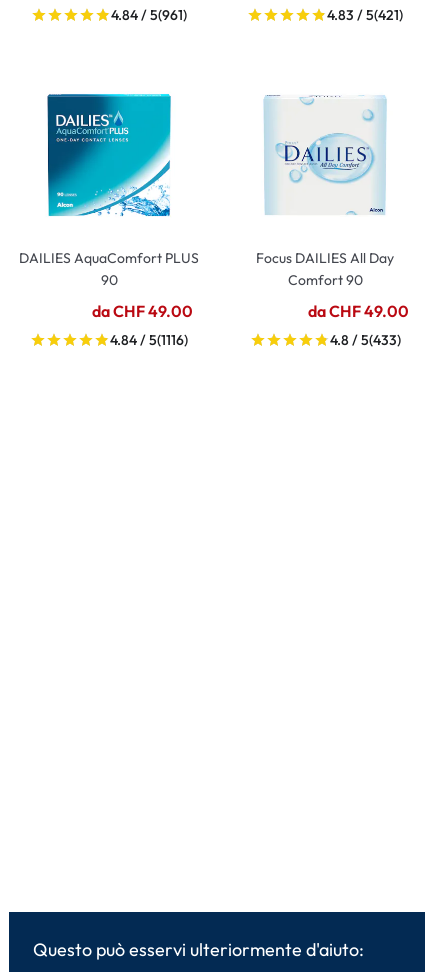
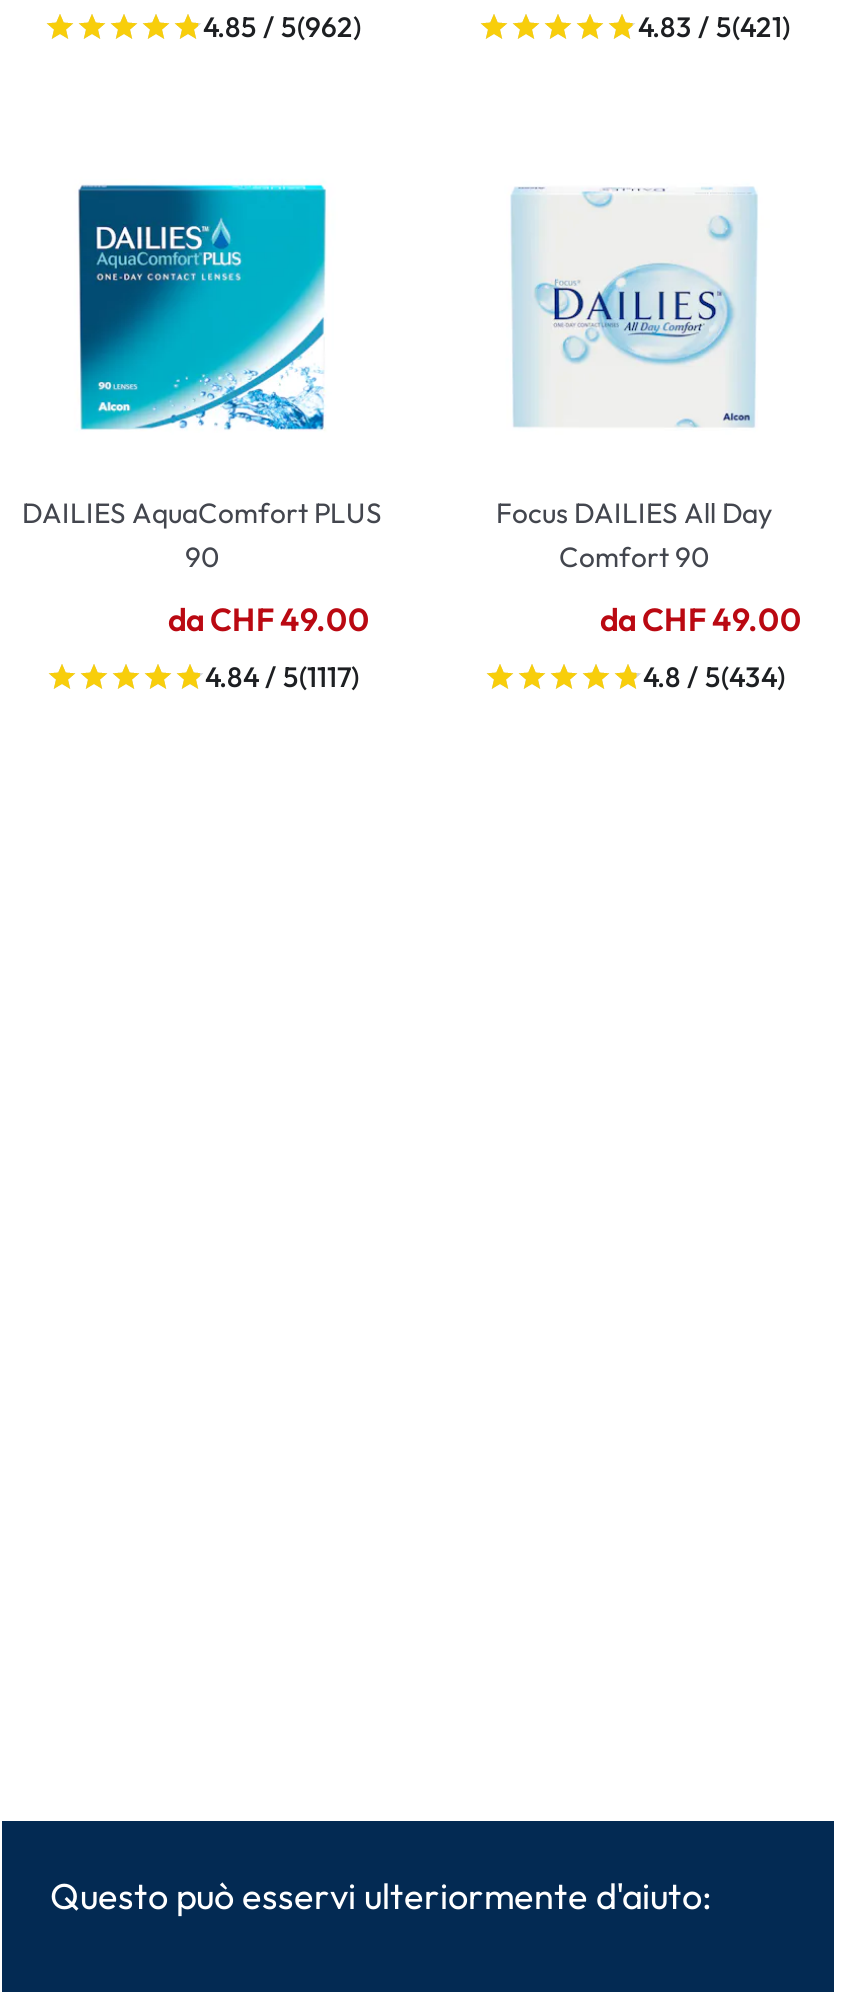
[111,6,187,24] 4.84 / 5(961) -> [203,9,361,45] 4.85 / 5(962)
[110,331,188,349] 4.84 / 5(1116) -> [205,659,359,695] 4.84 / 5(1117)
[329,331,400,349] 4.8 / 5(433) -> [643,659,785,695] 4.8 / 5(434)

